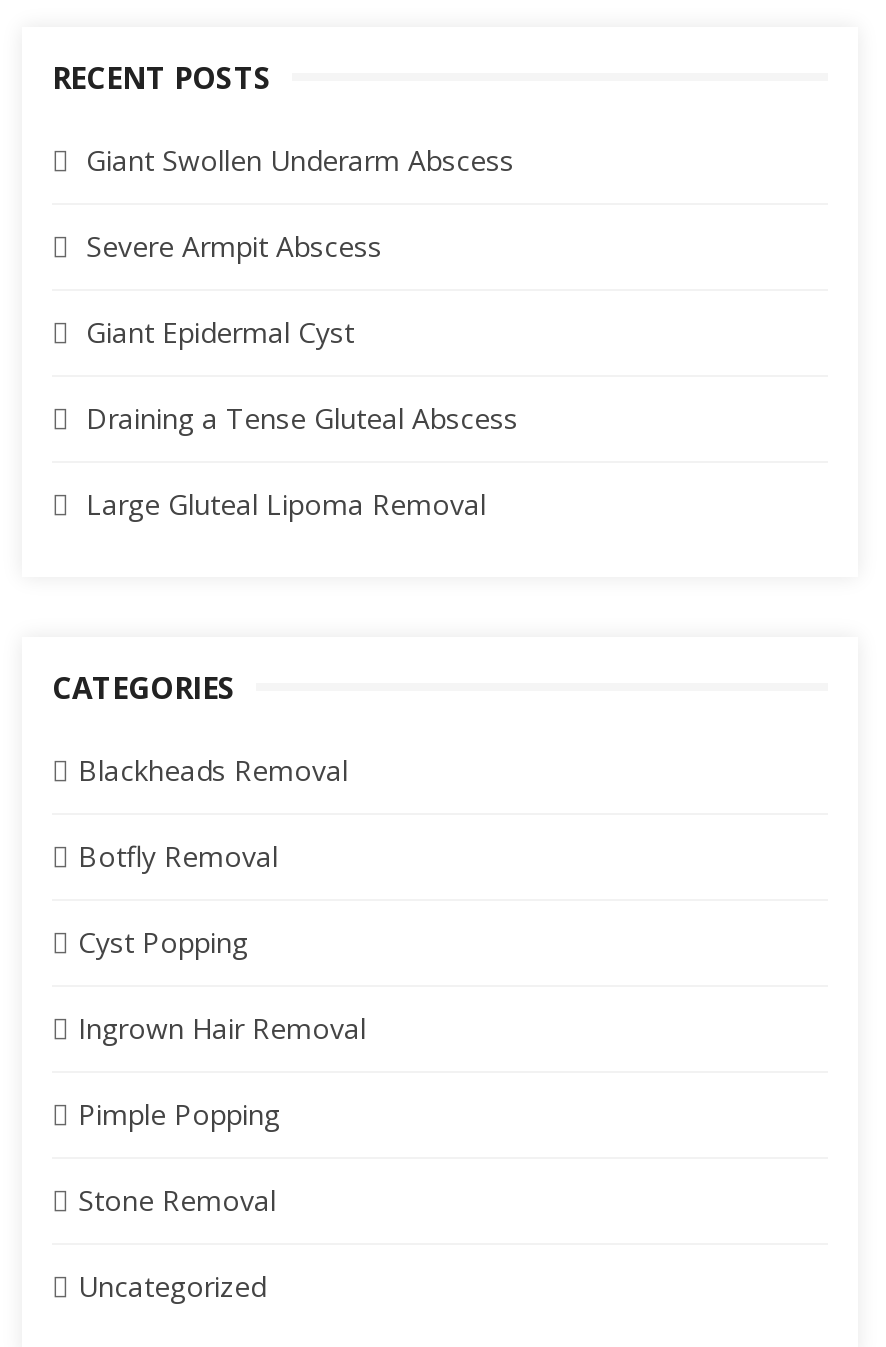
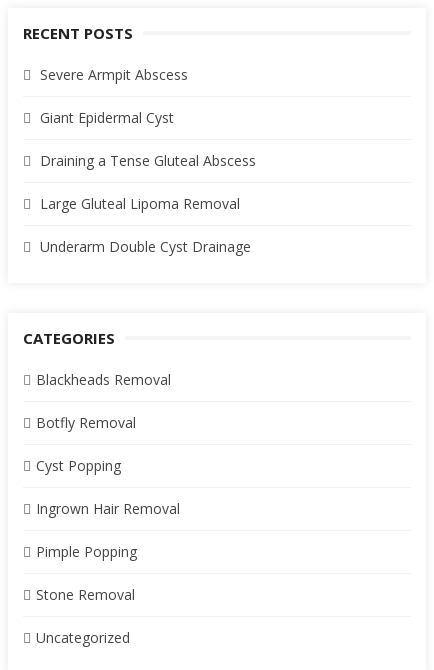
[86,141,514,179] Giant Swollen Underarm Abscess -> none
moved [86,227,518,523] -> [40,65,256,213]: Severe Armpit Abscess | Giant Epidermal Cyst | Draining a Tense Gluteal Abscess | Large Gluteal Lipoma Removal
none -> [40,237,251,256] Underarm Double Cyst Drainage

